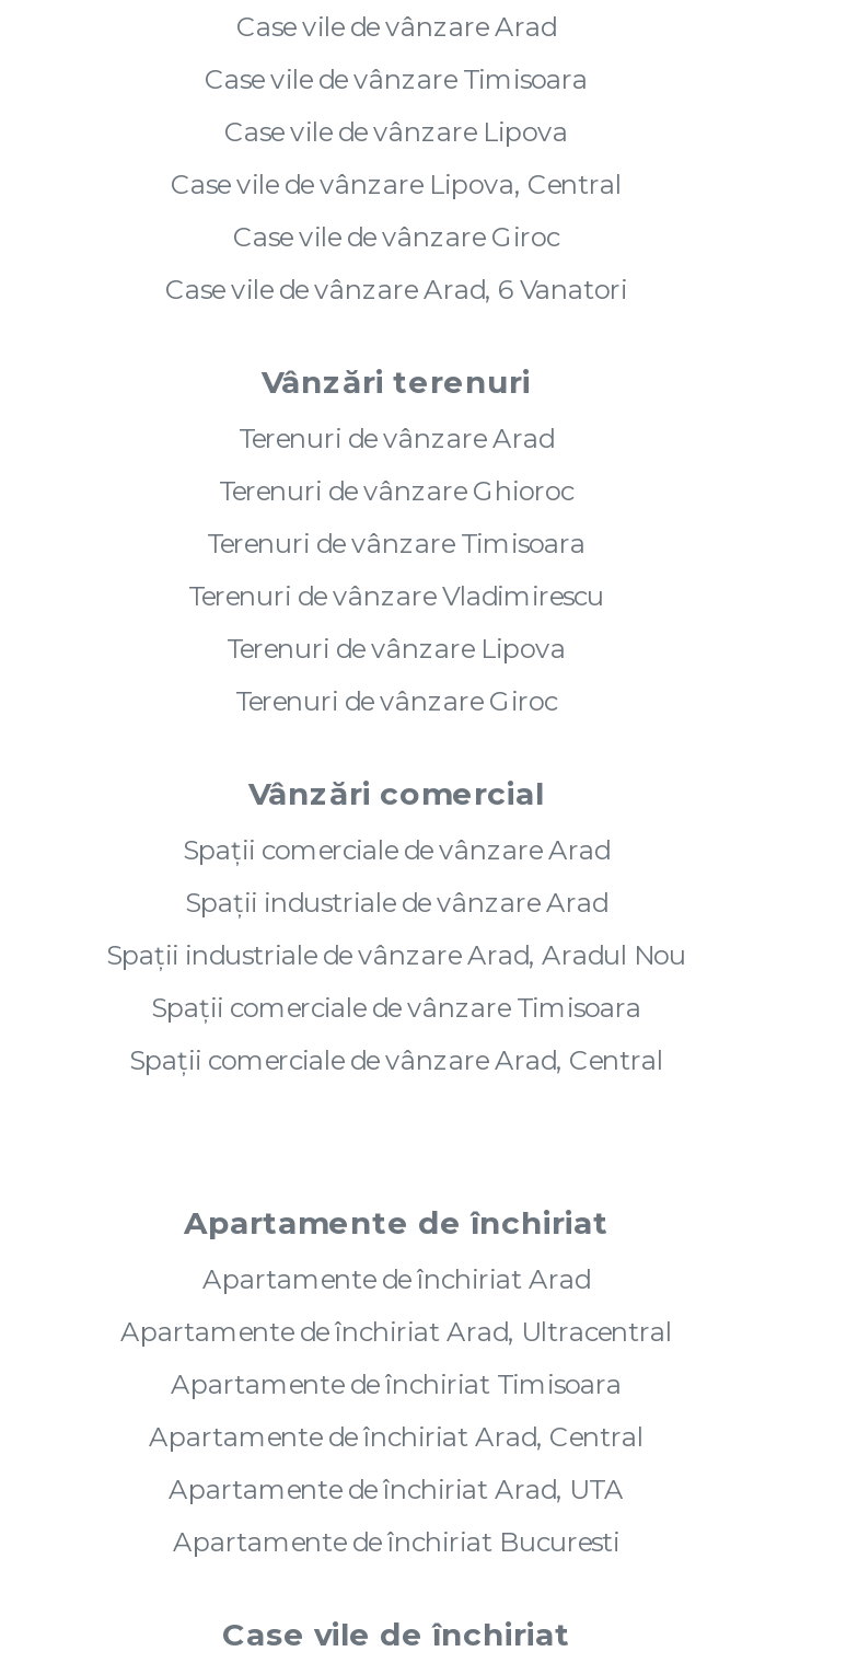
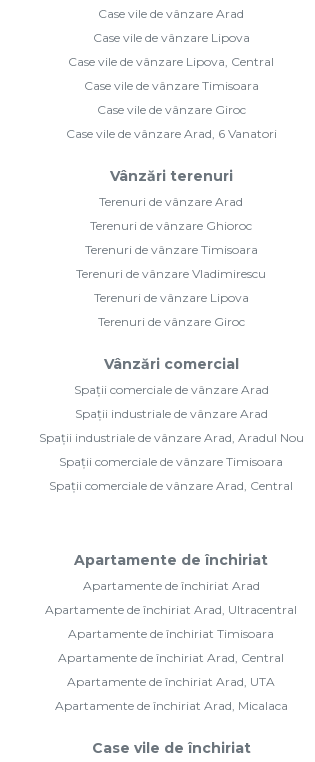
moved [205,62,588,95] -> [83,78,258,93]: Case vile de vânzare Timisoara
moved [171,115,622,200] -> [68,30,274,69]: Case vile de vânzare Lipova | Case vile de vânzare Lipova, Central
[173,1525,619,1557] Apartamente de închiriat Bucuresti -> [54,698,287,713] Apartamente de închiriat Arad, Micalaca

